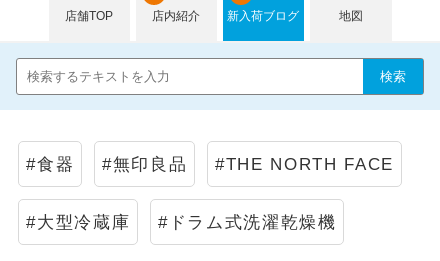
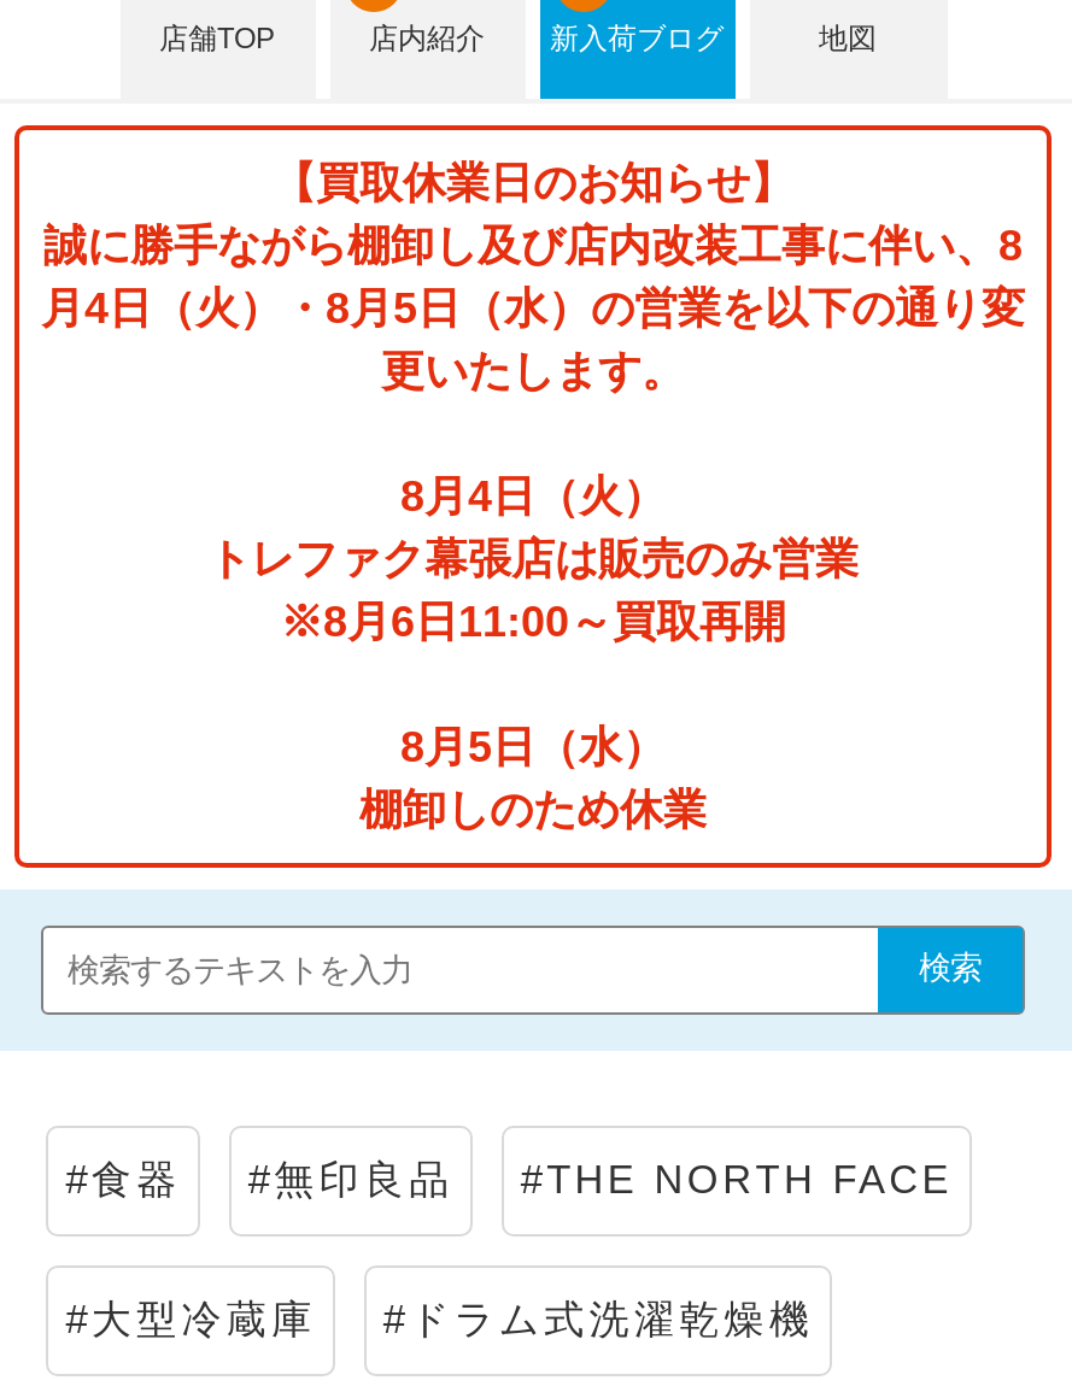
none -> [12,159,1054,870] [image] | 【買取休業日のお知らせ】 | 誠に勝手ながら棚卸し及び店内改装工事に伴い、8 | 月4日（火）・8月5日（水）の営業を以下の通り変 | 更いたします。 | 8月4日（火） | トレファク幕張店は販売のみ営業 | ※8月6日11:00～買取再開 | 8月5日（水） | 棚卸しのため休業

